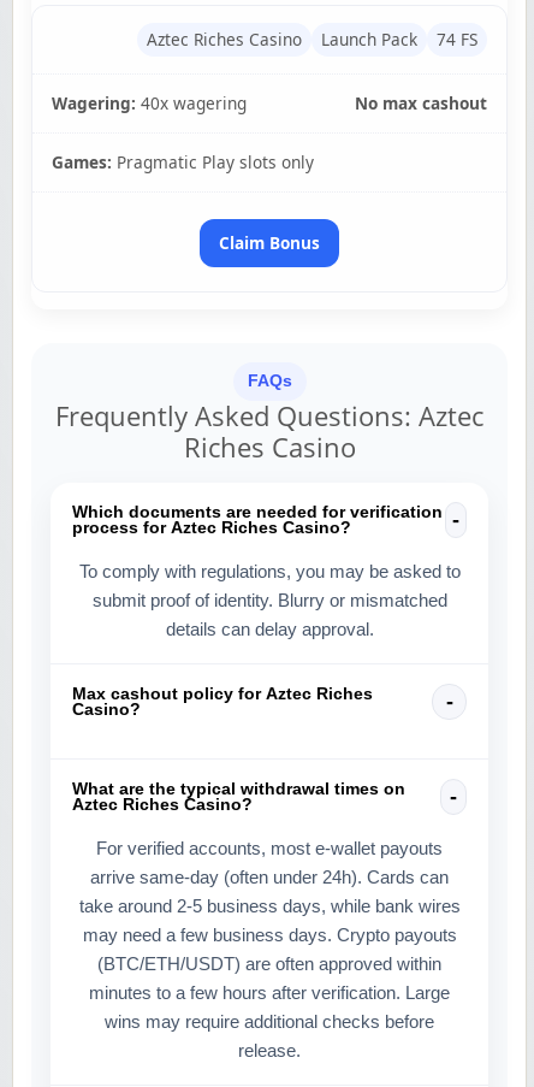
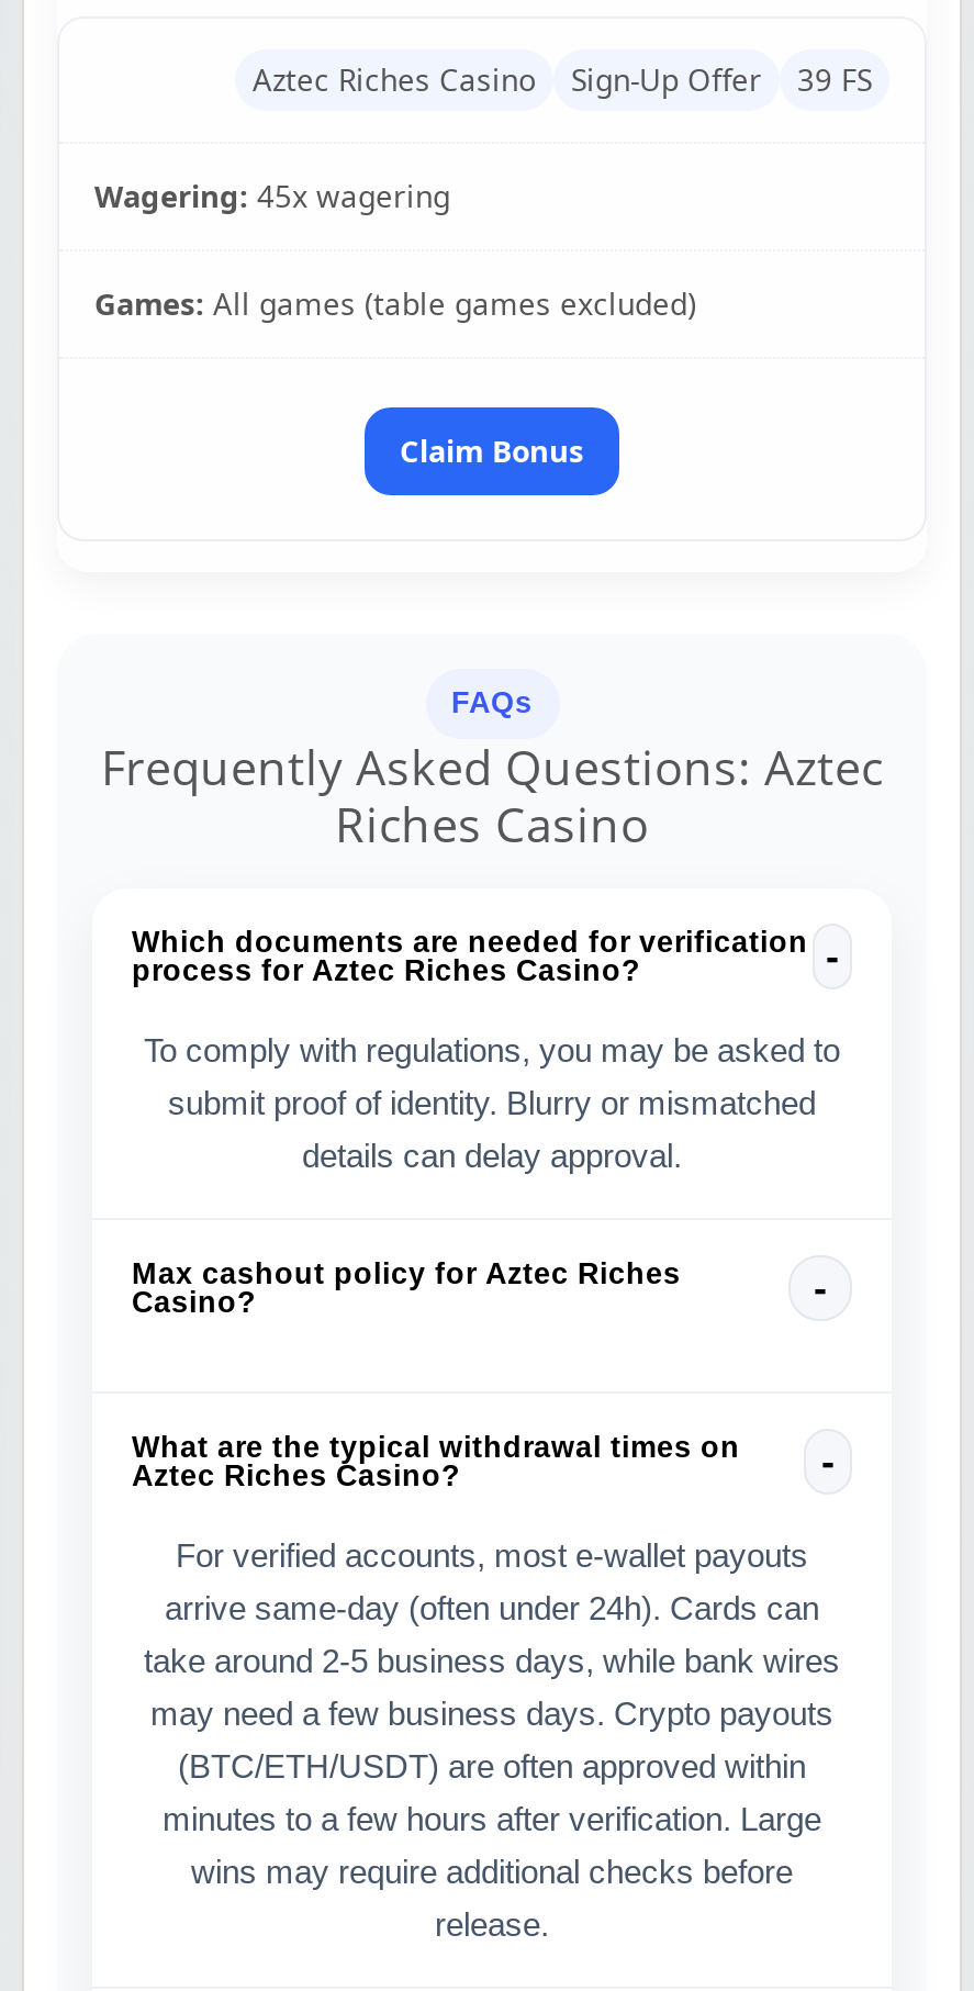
[321,28,477,51] Launch Pack | 74 FS -> [571,59,872,101] Sign-Up Offer | 39 FS
[52,92,487,115] Wagering: 40x wagering | No max cashout -> [94,175,450,217] Wagering: 45x wagering
[52,151,314,174] Games: Pragmatic Play slots only -> [94,283,696,325] Games: All games (table games excluded)

